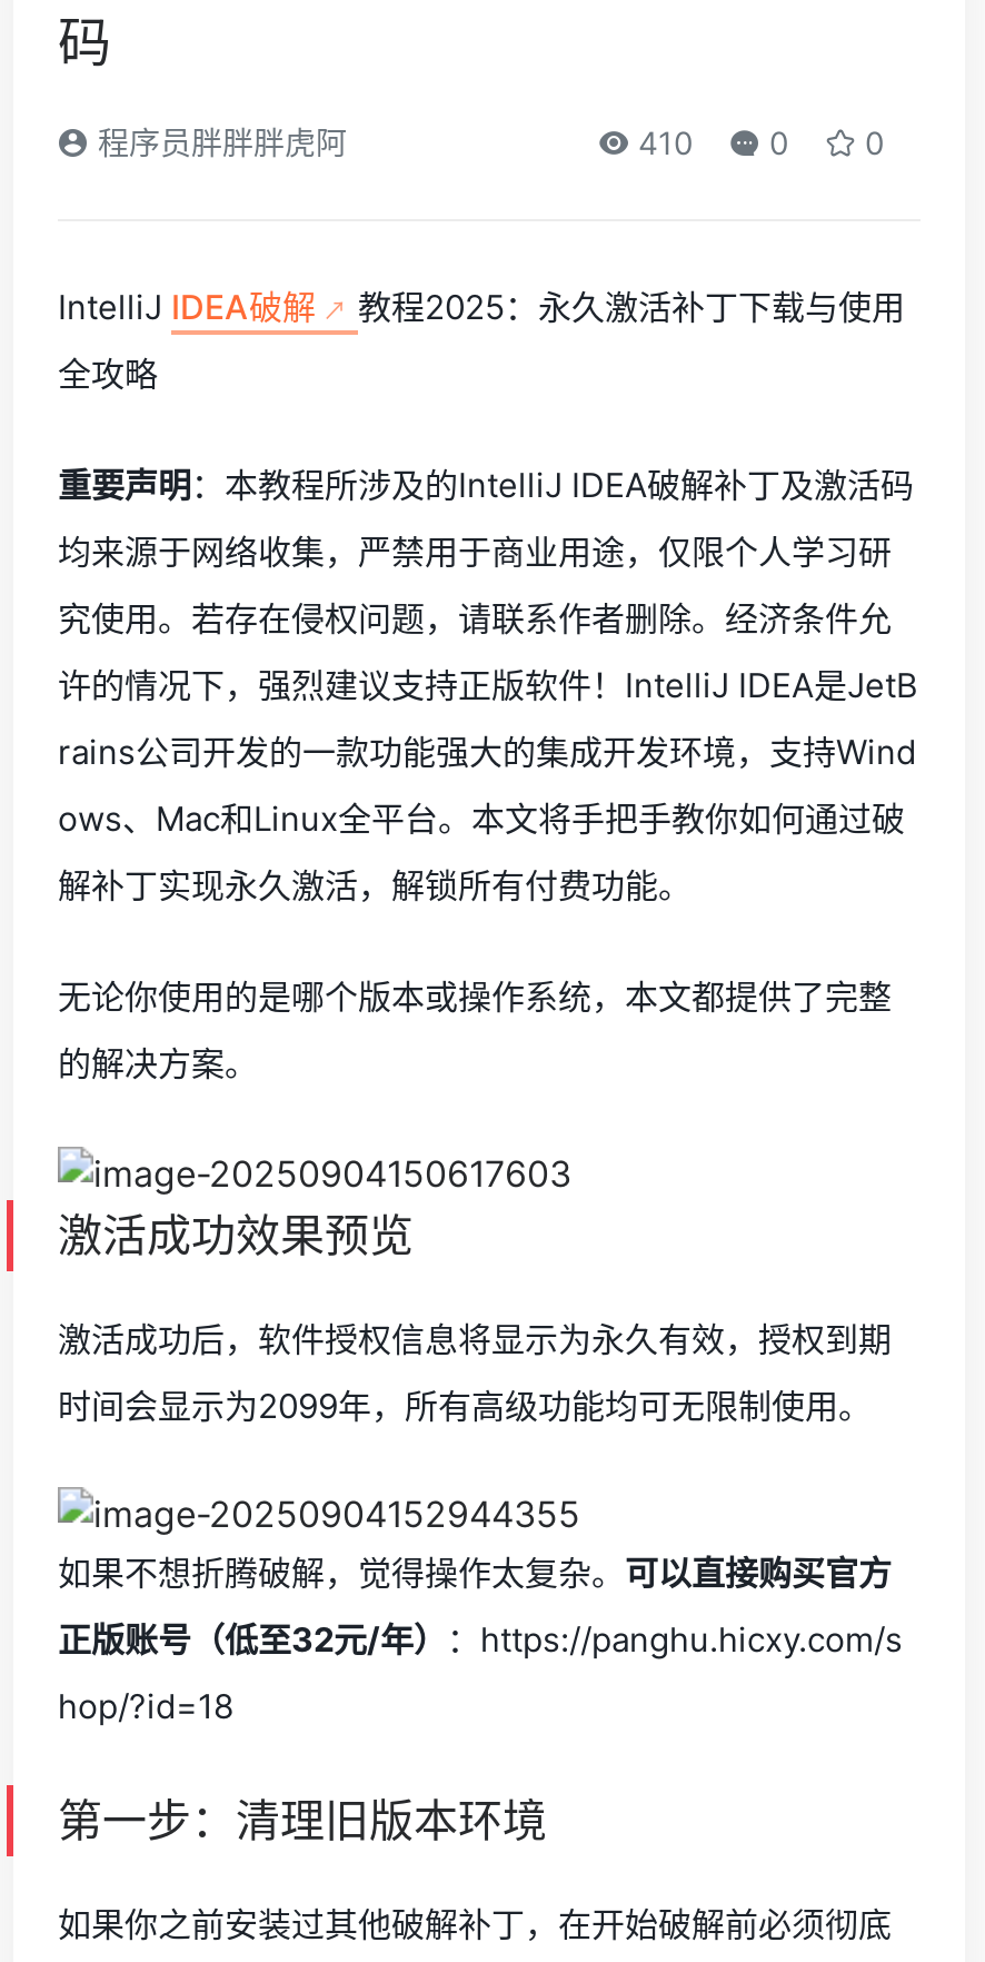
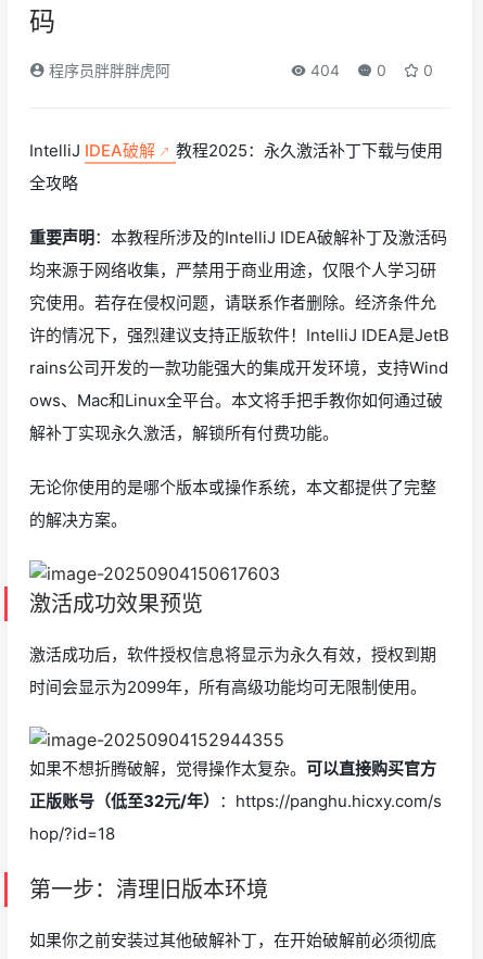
[629,123,885,161] 410 0 0 -> [306,61,433,79] 404 0 0

